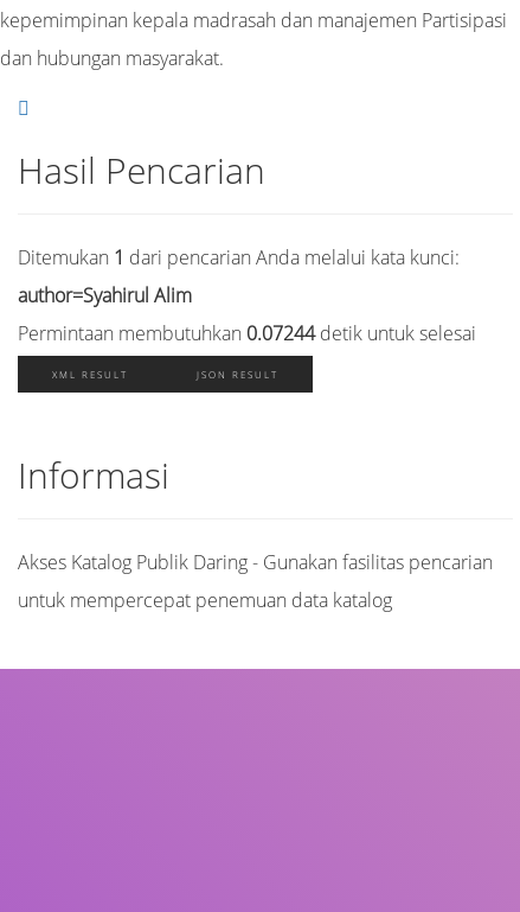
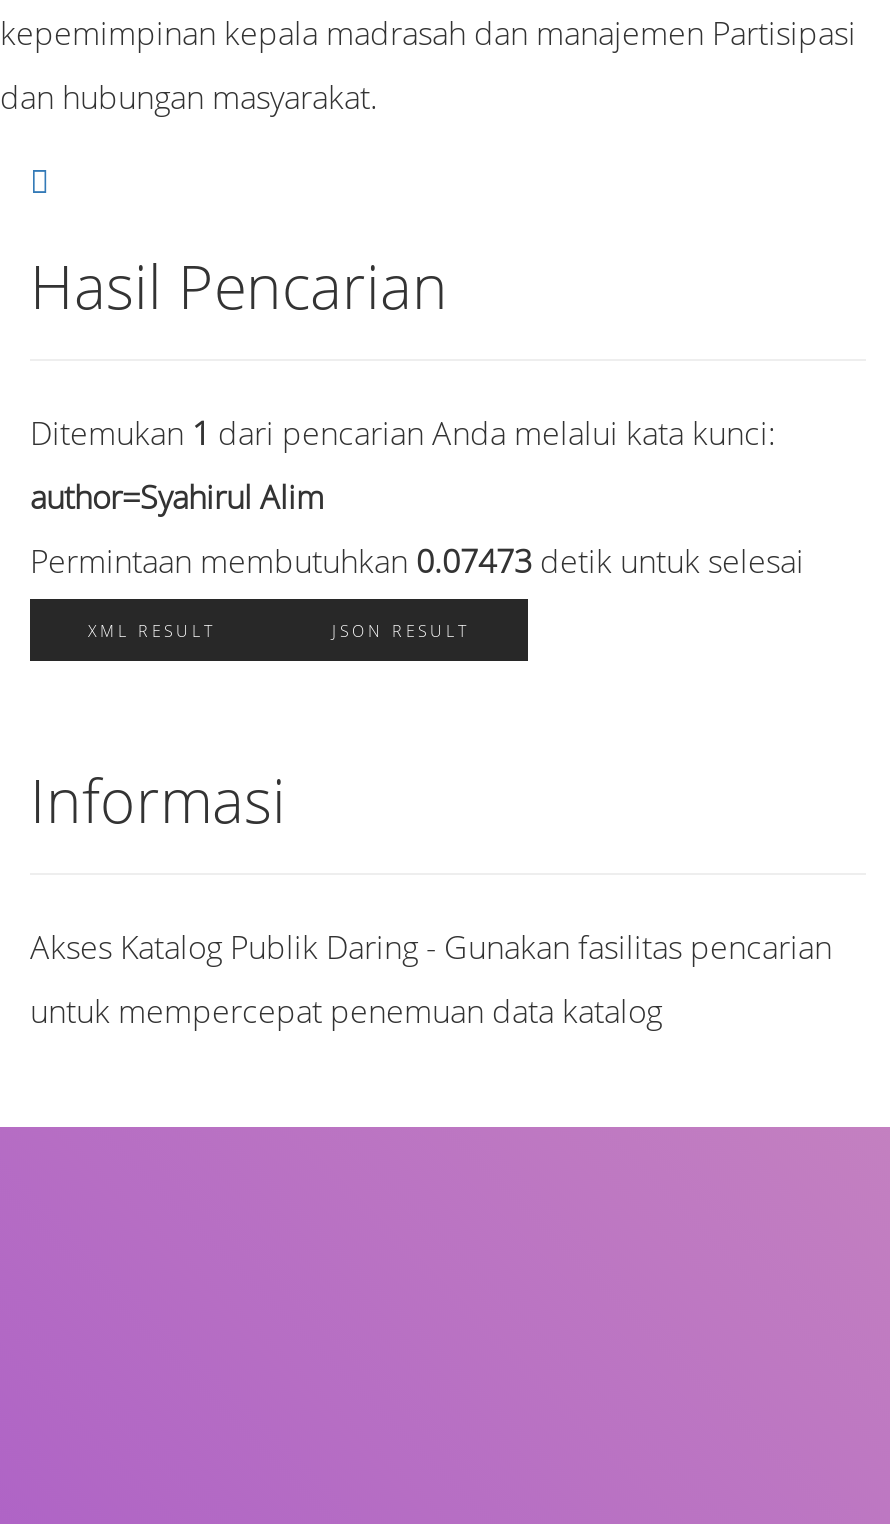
[18,320,476,346] Permintaan membutuhkan 0.07244 detik untuk selesai -> [30,539,804,583] Permintaan membutuhkan 0.07473 detik untuk selesai

